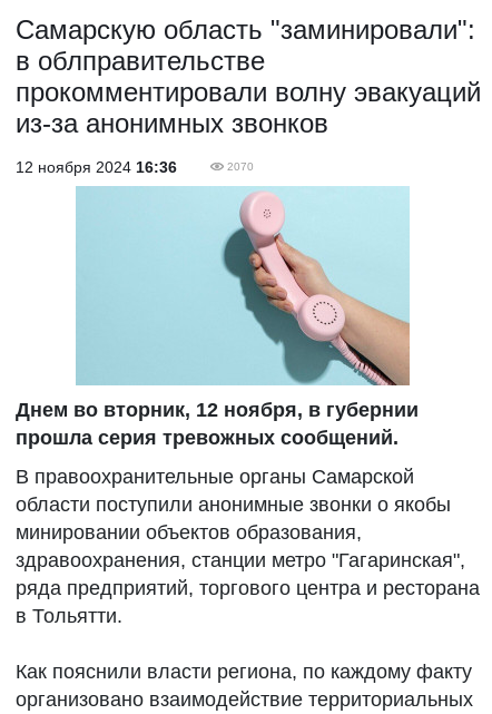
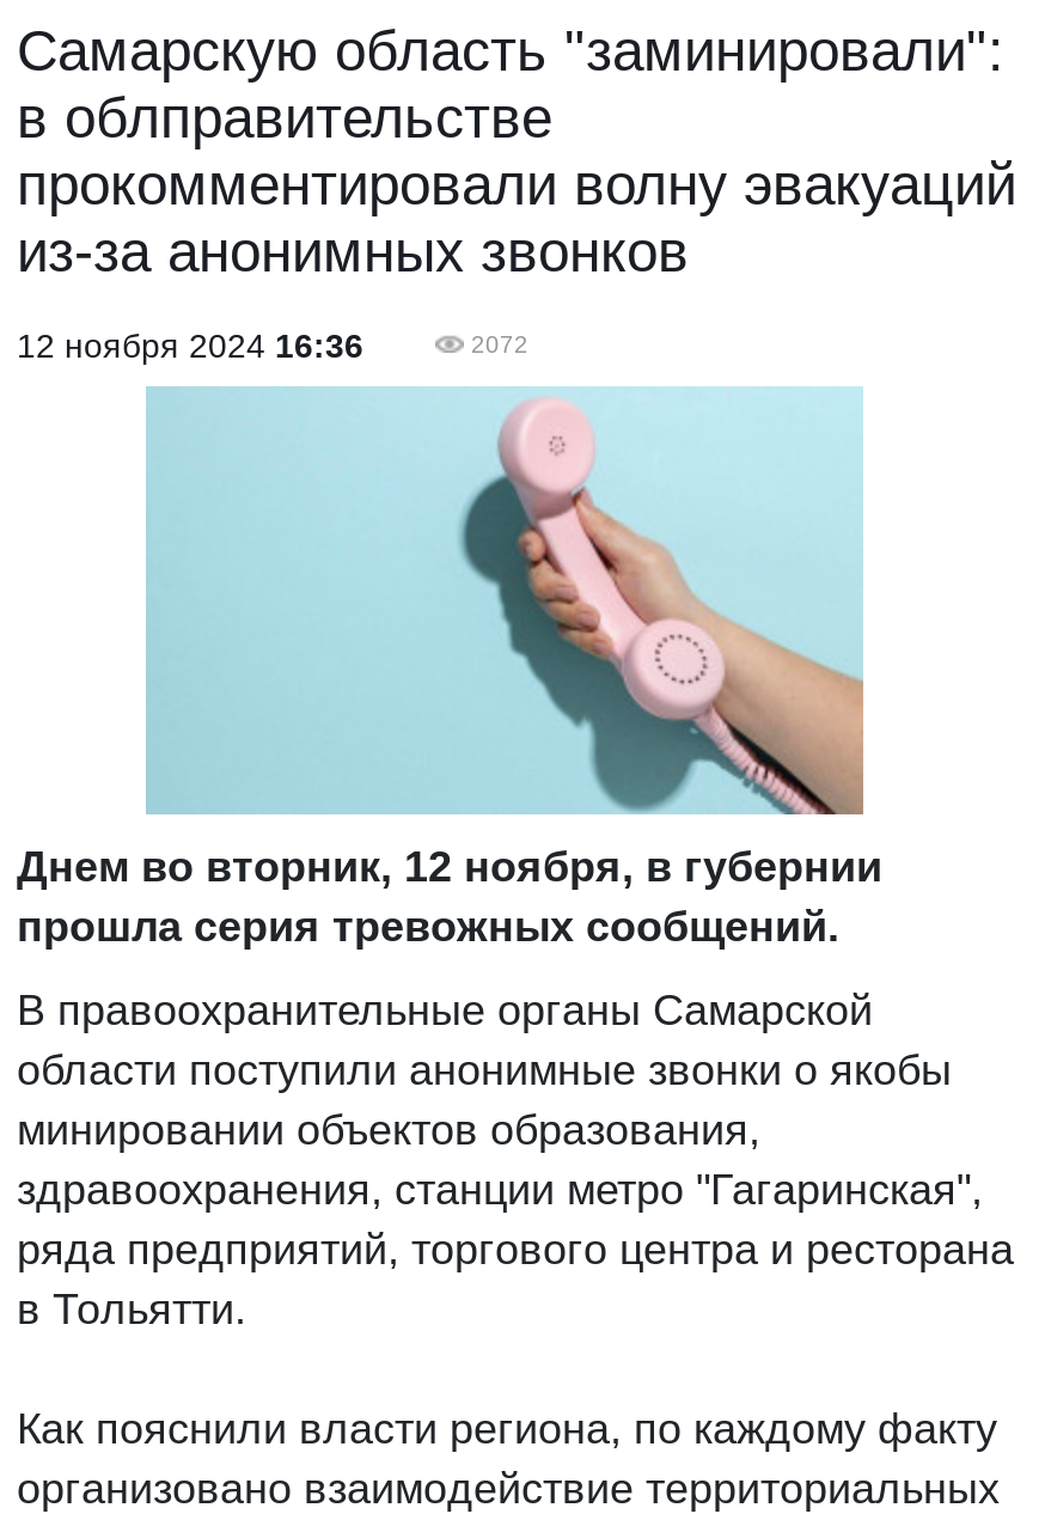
[227,160,254,173] 2070 -> [471,331,528,358] 2072

